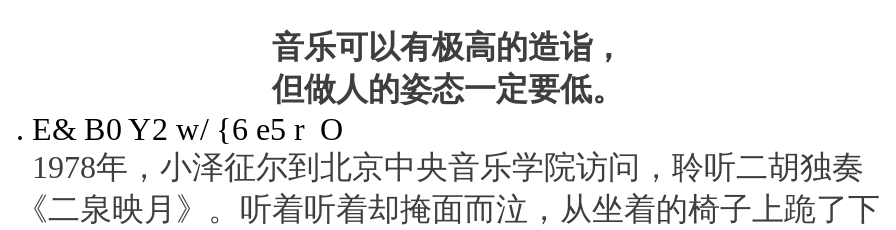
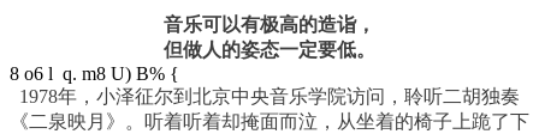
[16,112,344,146] . E& B0 Y2 w/ {6 e5 r O -> [10,63,179,84] 8 o6 l q. m8 U) B% {

